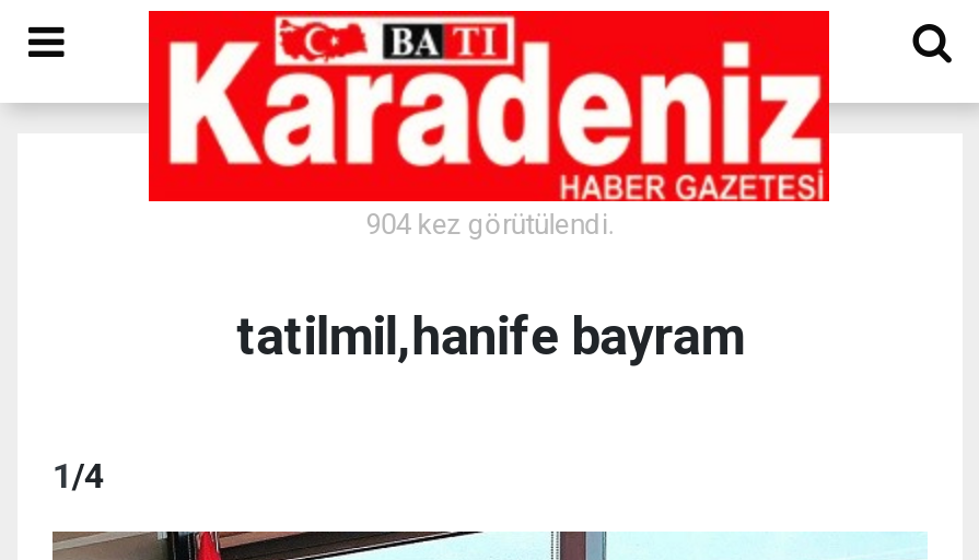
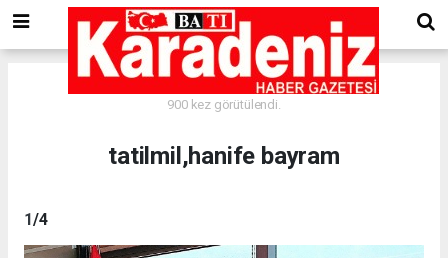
[366,207,614,240] 904 kez görütülendi. -> [167,97,281,112] 900 kez görütülendi.

